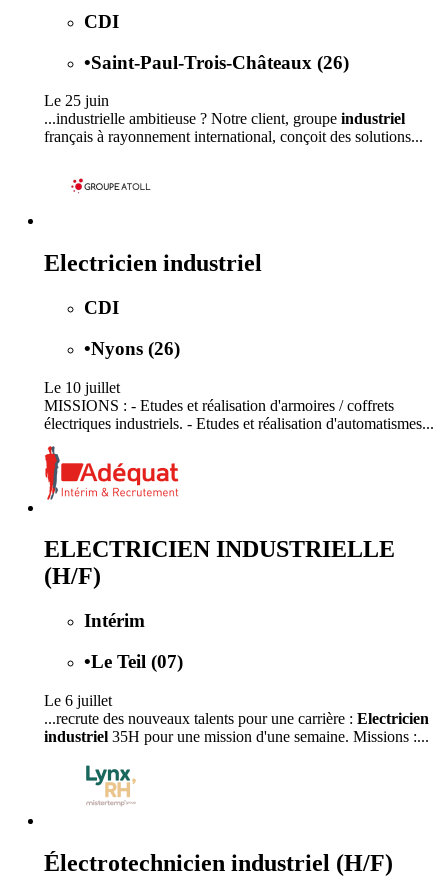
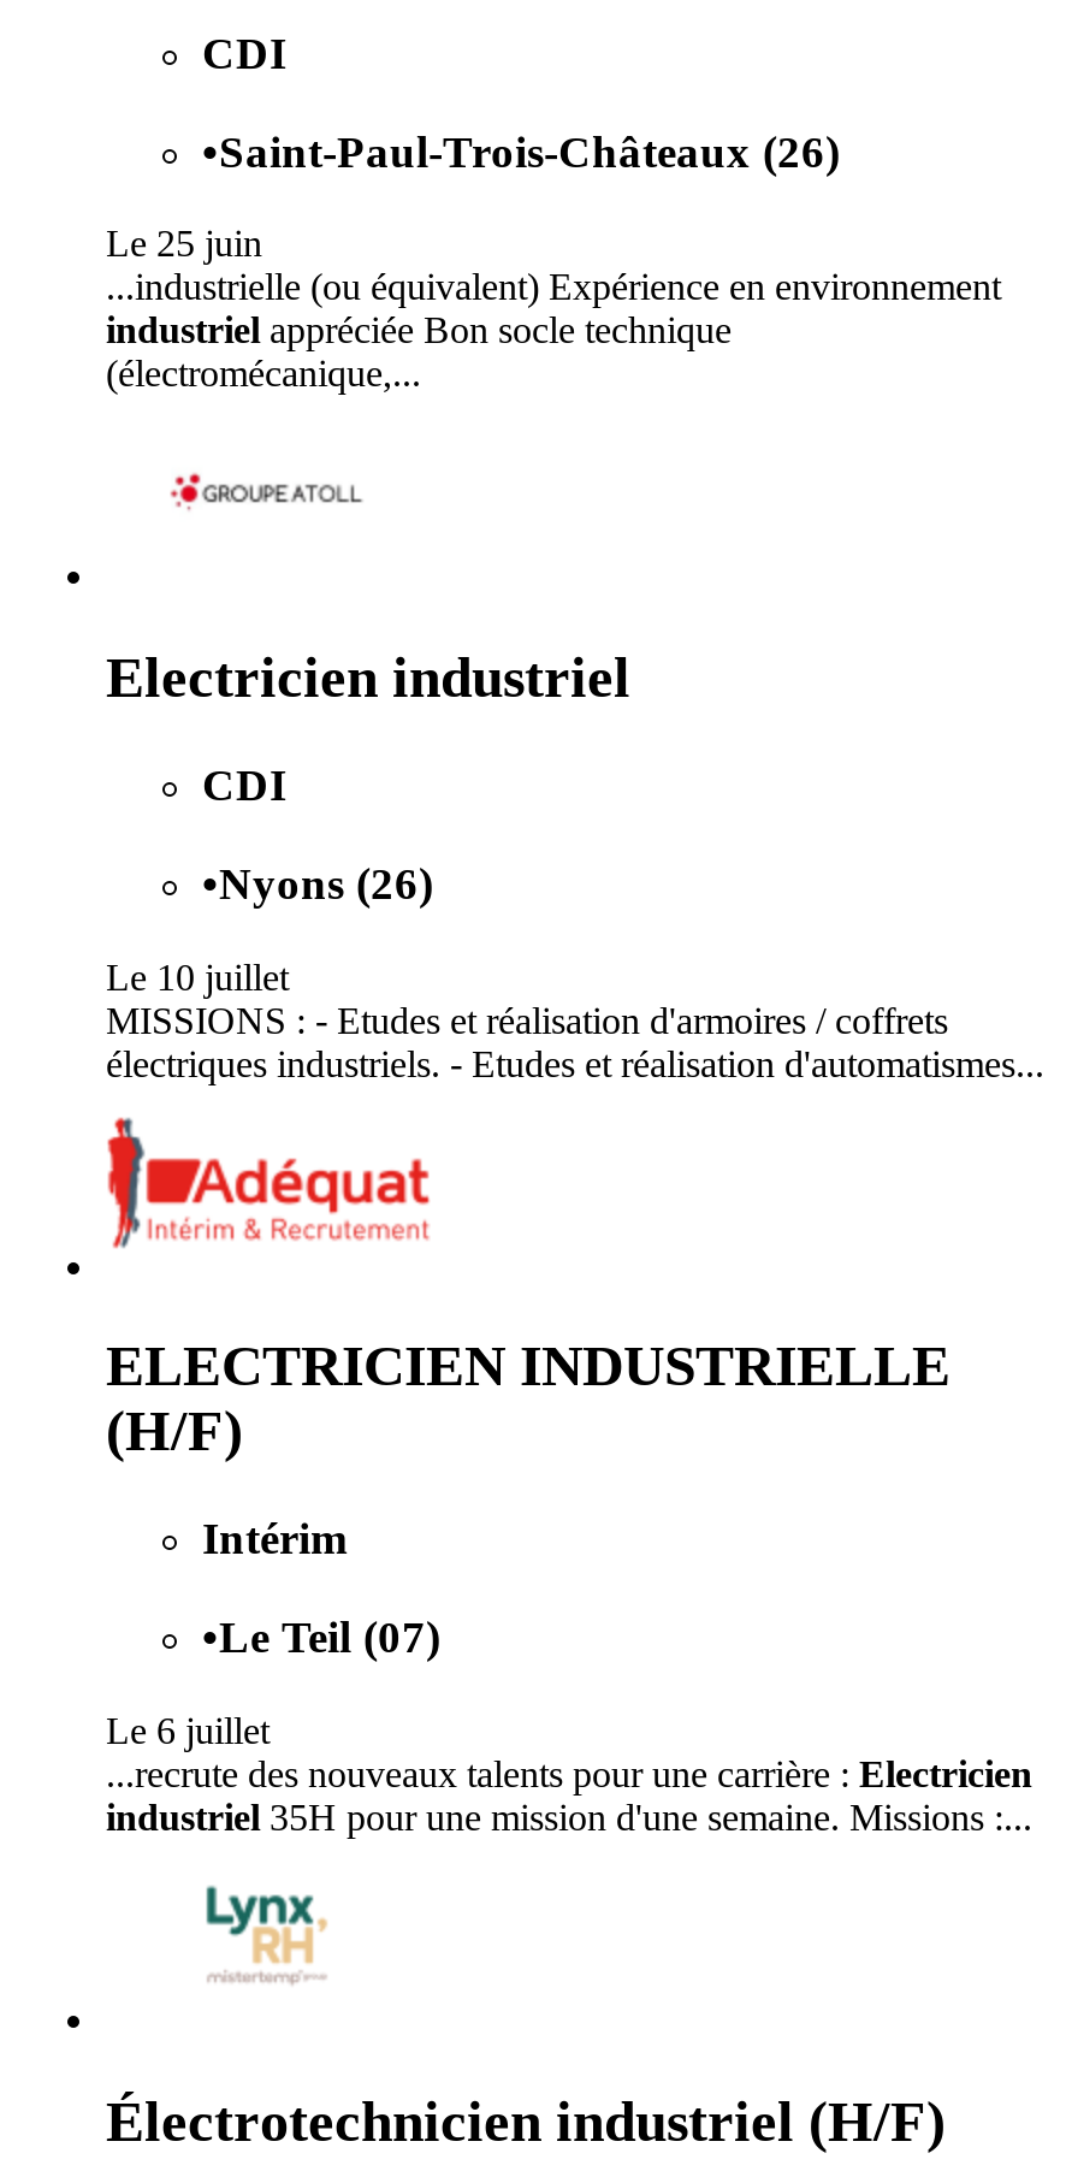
[44,110,423,145] ...industrielle ambitieuse ? Notre client, groupe industriel | français à rayonnement international, conçoit des solutions... -> [106,267,1001,394] ...industrielle (ou équivalent) Expérience en environnement | industriel appréciée Bon socle technique | (électromécanique,...

